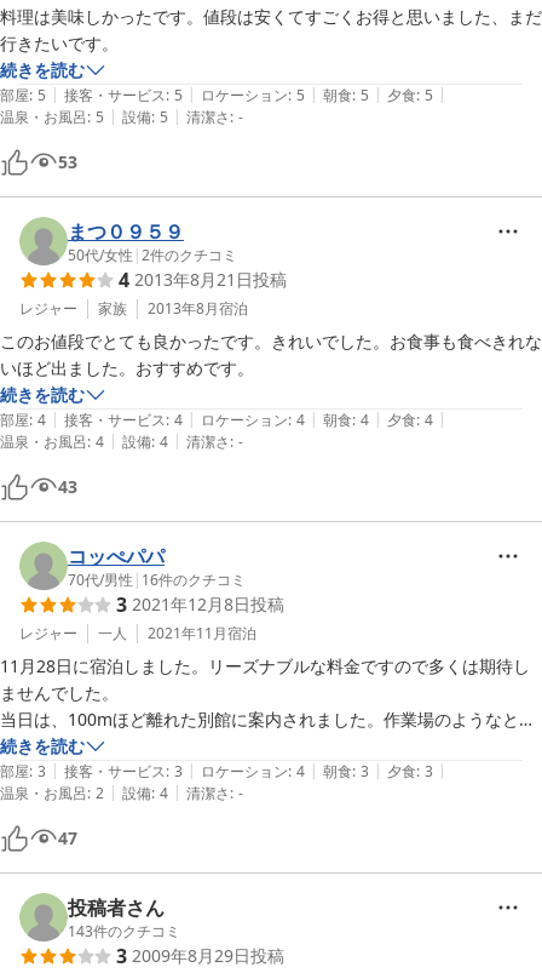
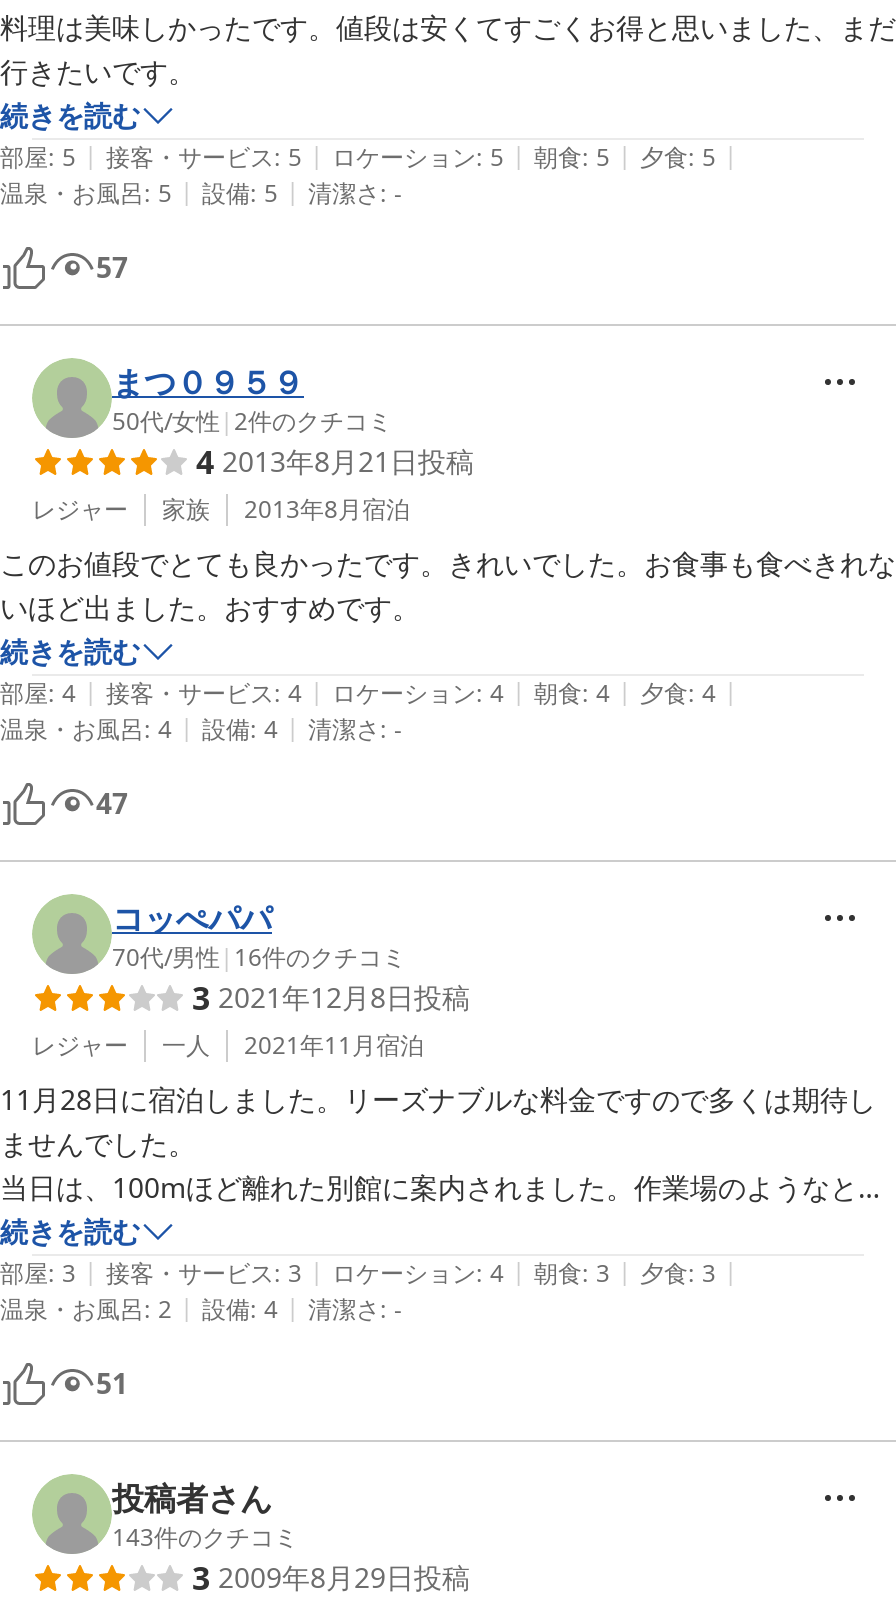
[58,150,77,173] 53 -> [96,248,128,286] 57
[58,475,77,498] 43 -> [96,784,128,822] 47
[58,826,77,849] 47 -> [96,1364,128,1402] 51

